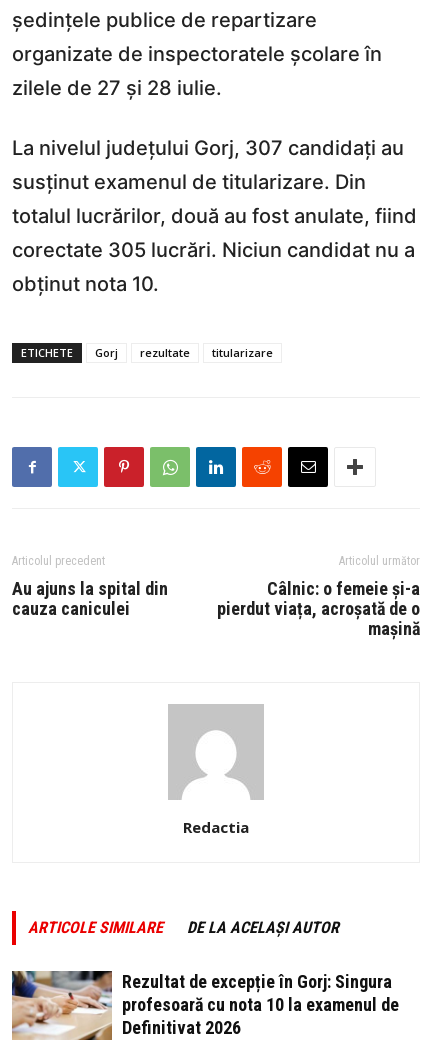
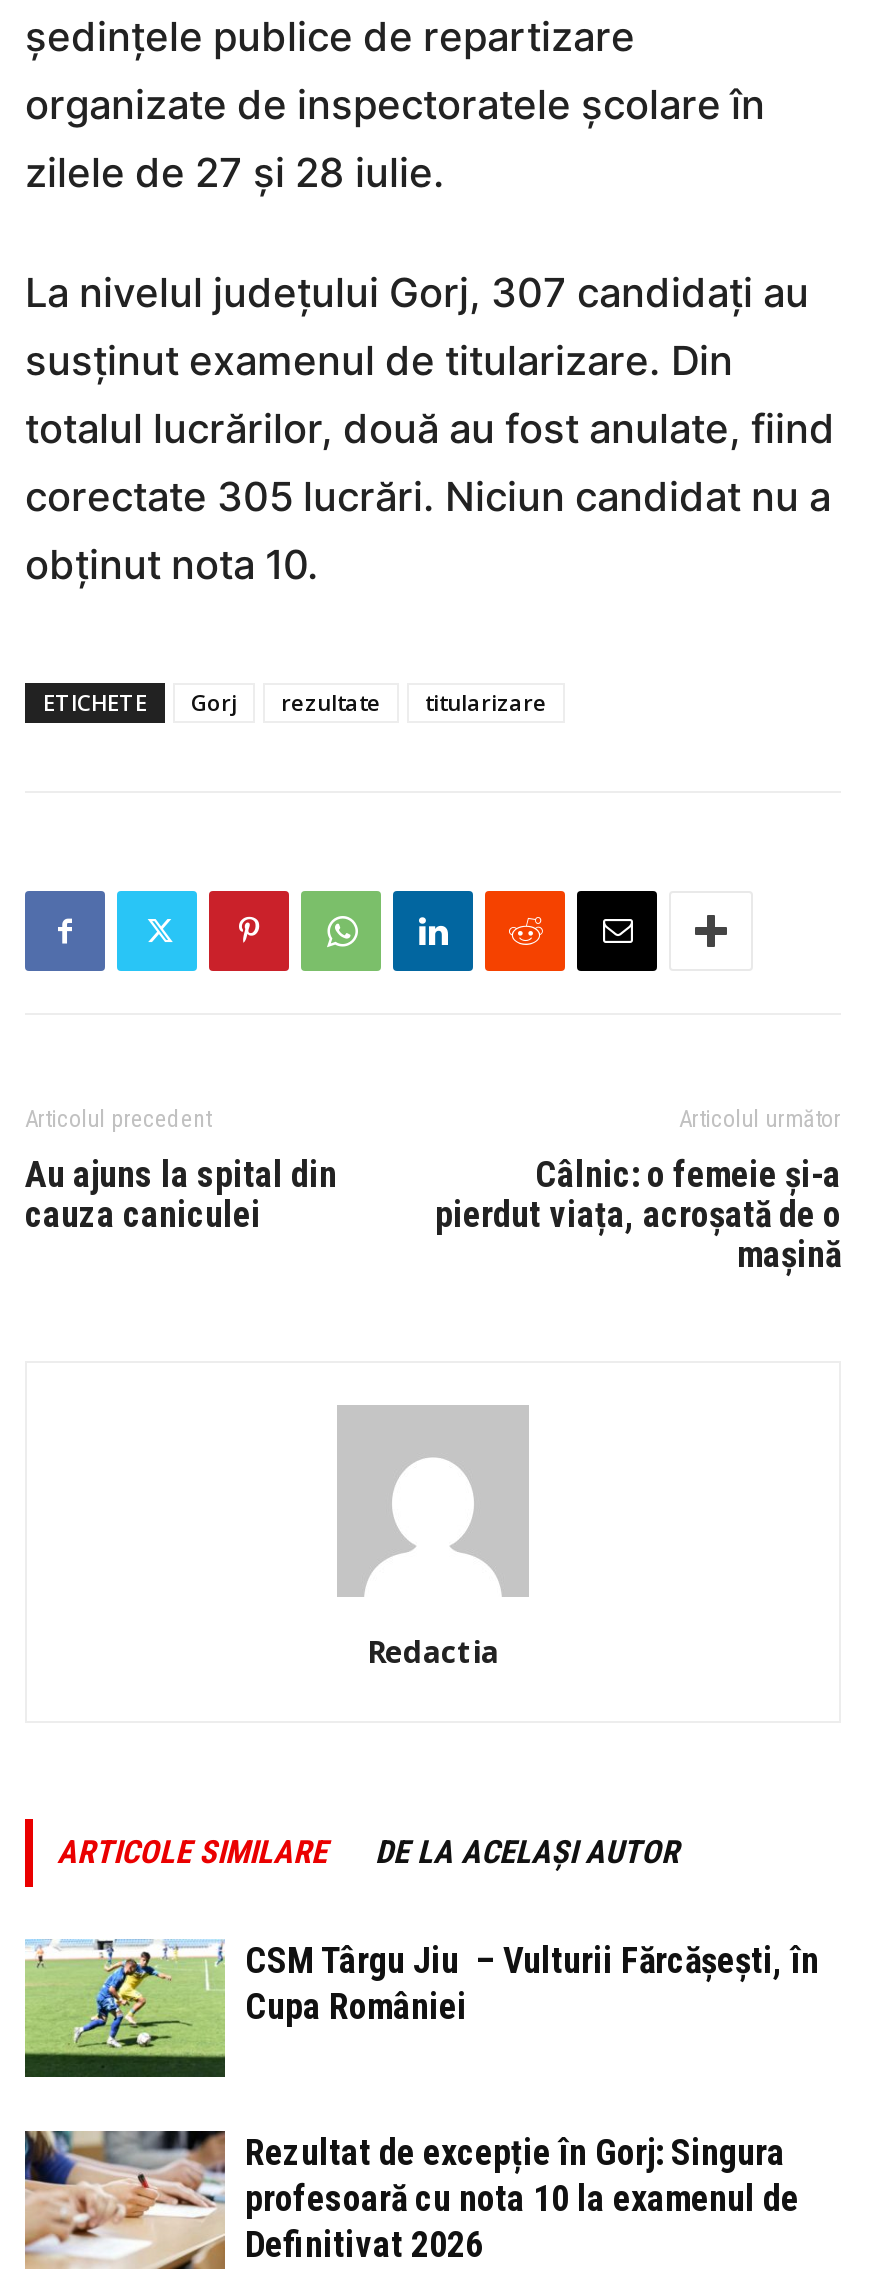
none -> [23,1939,819,2079] [image] | CSM Târgu Jiu – Vulturii Fărcășești, în | Cupa României

